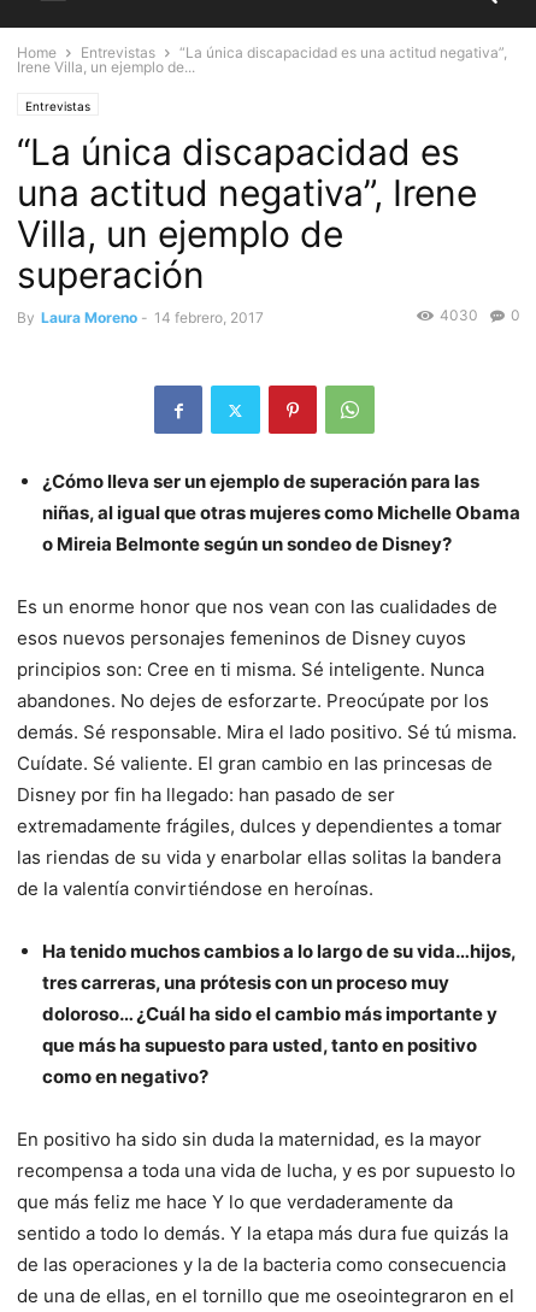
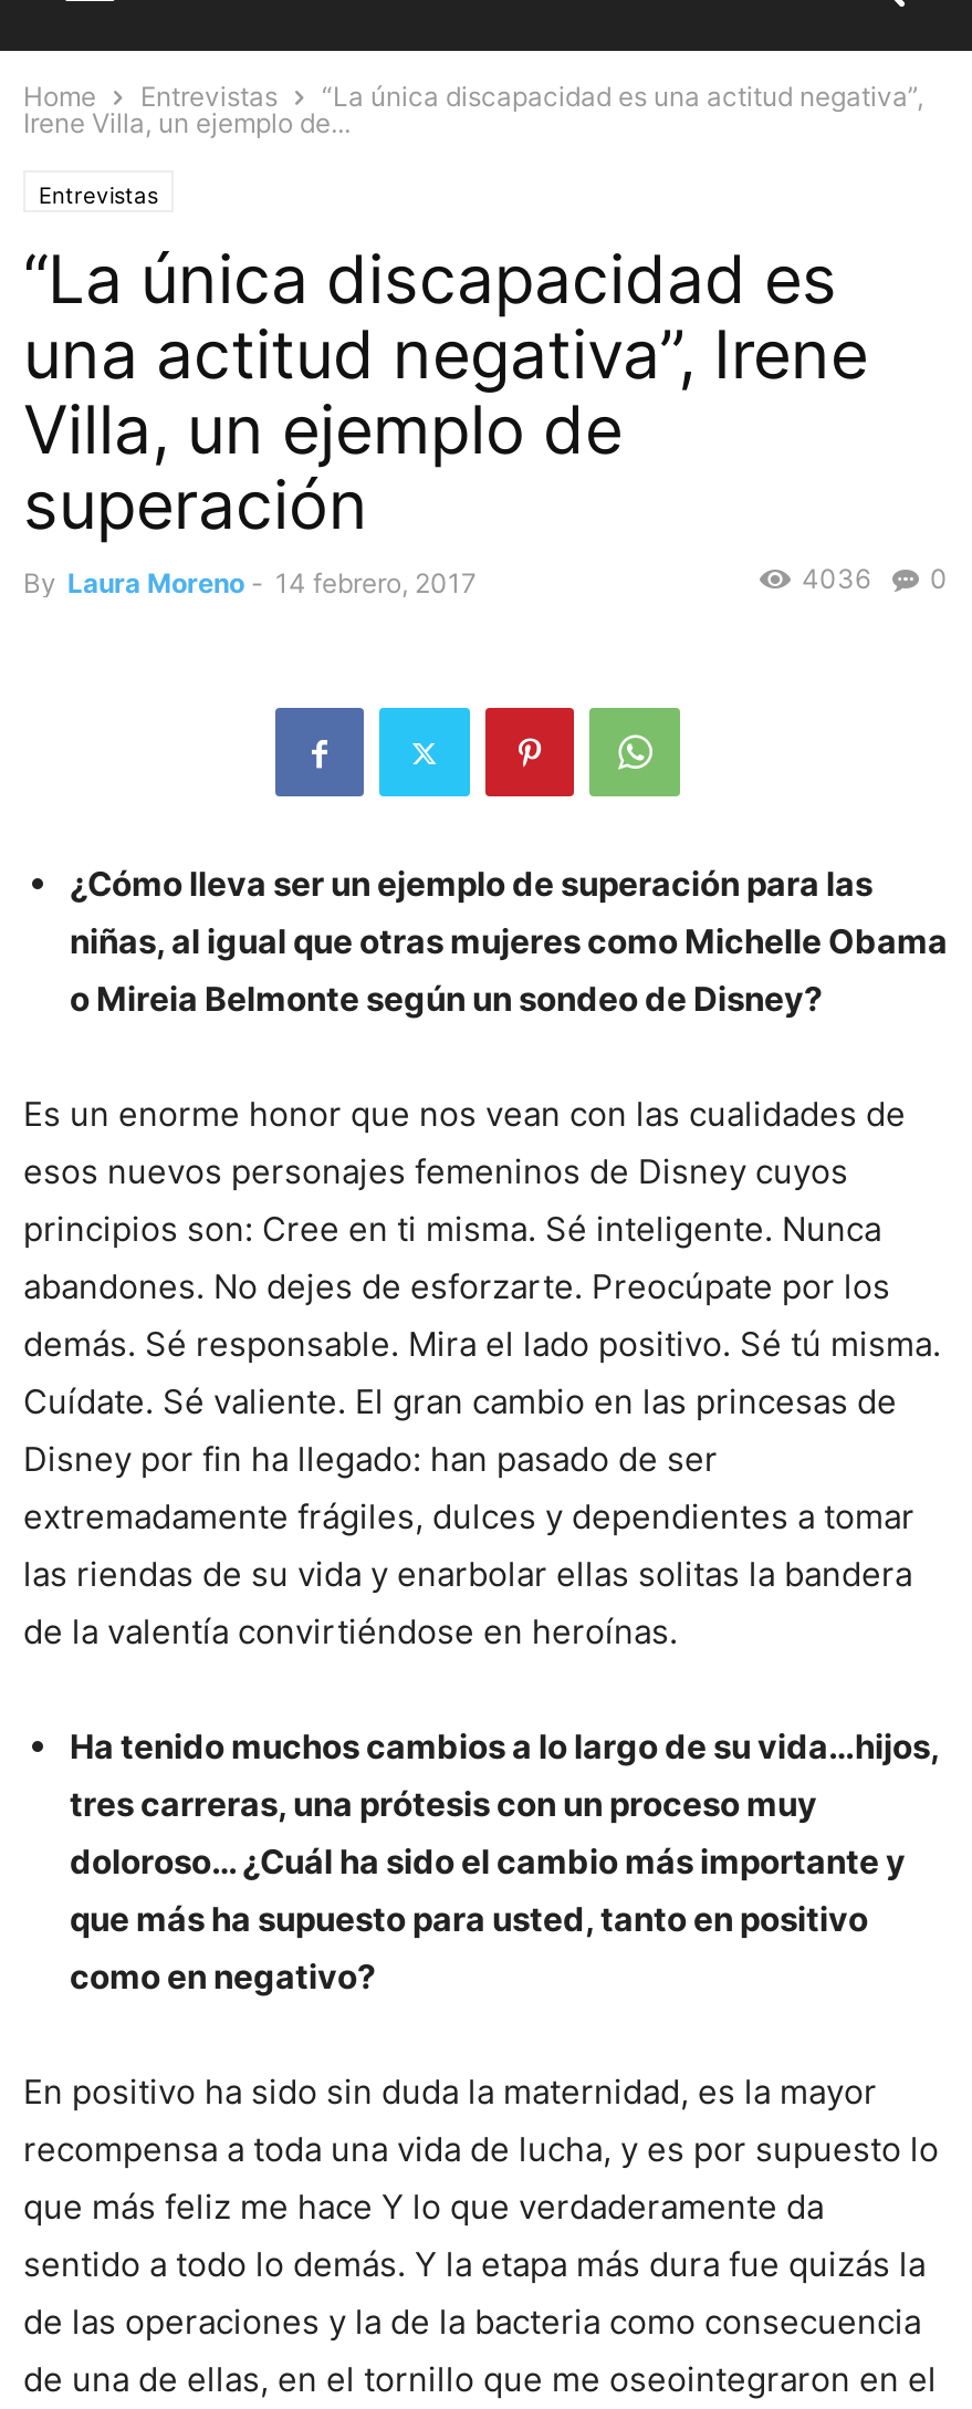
[440,306,520,324] 4030 0 -> [802,562,948,595] 4036 0

